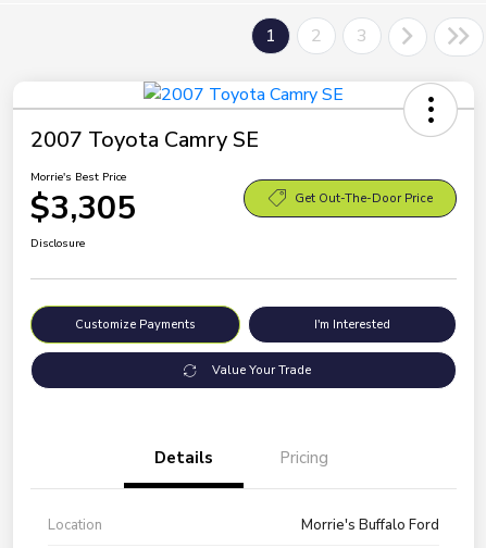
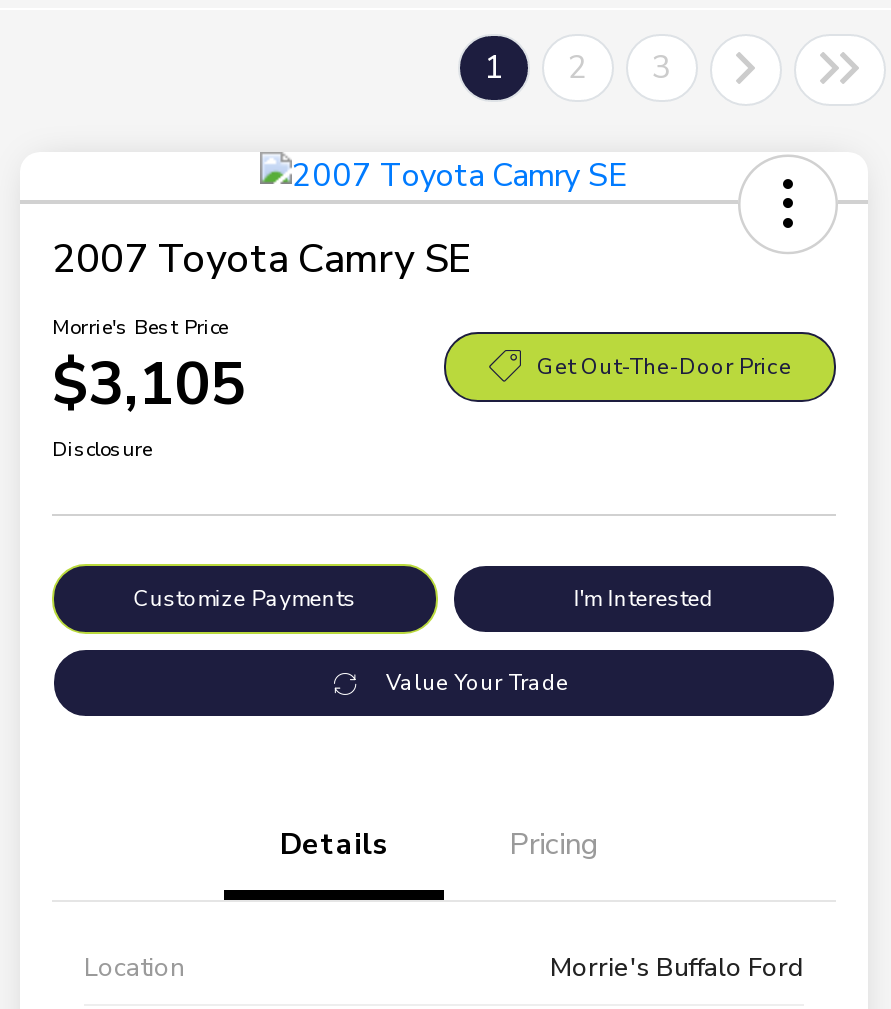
[30,186,136,231] $3,305 -> [52,344,246,426] $3,105

